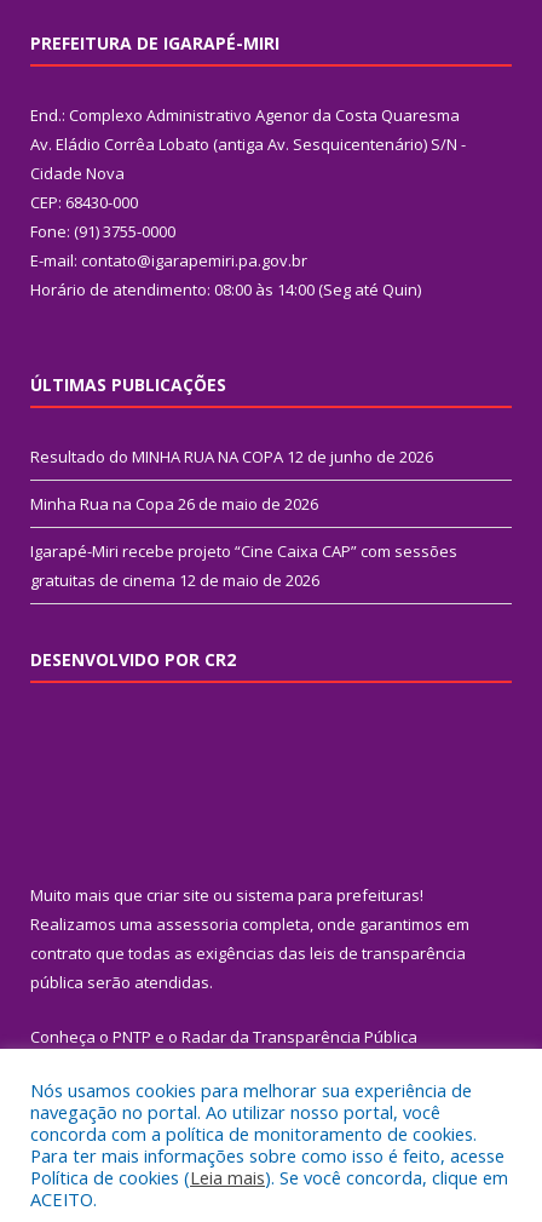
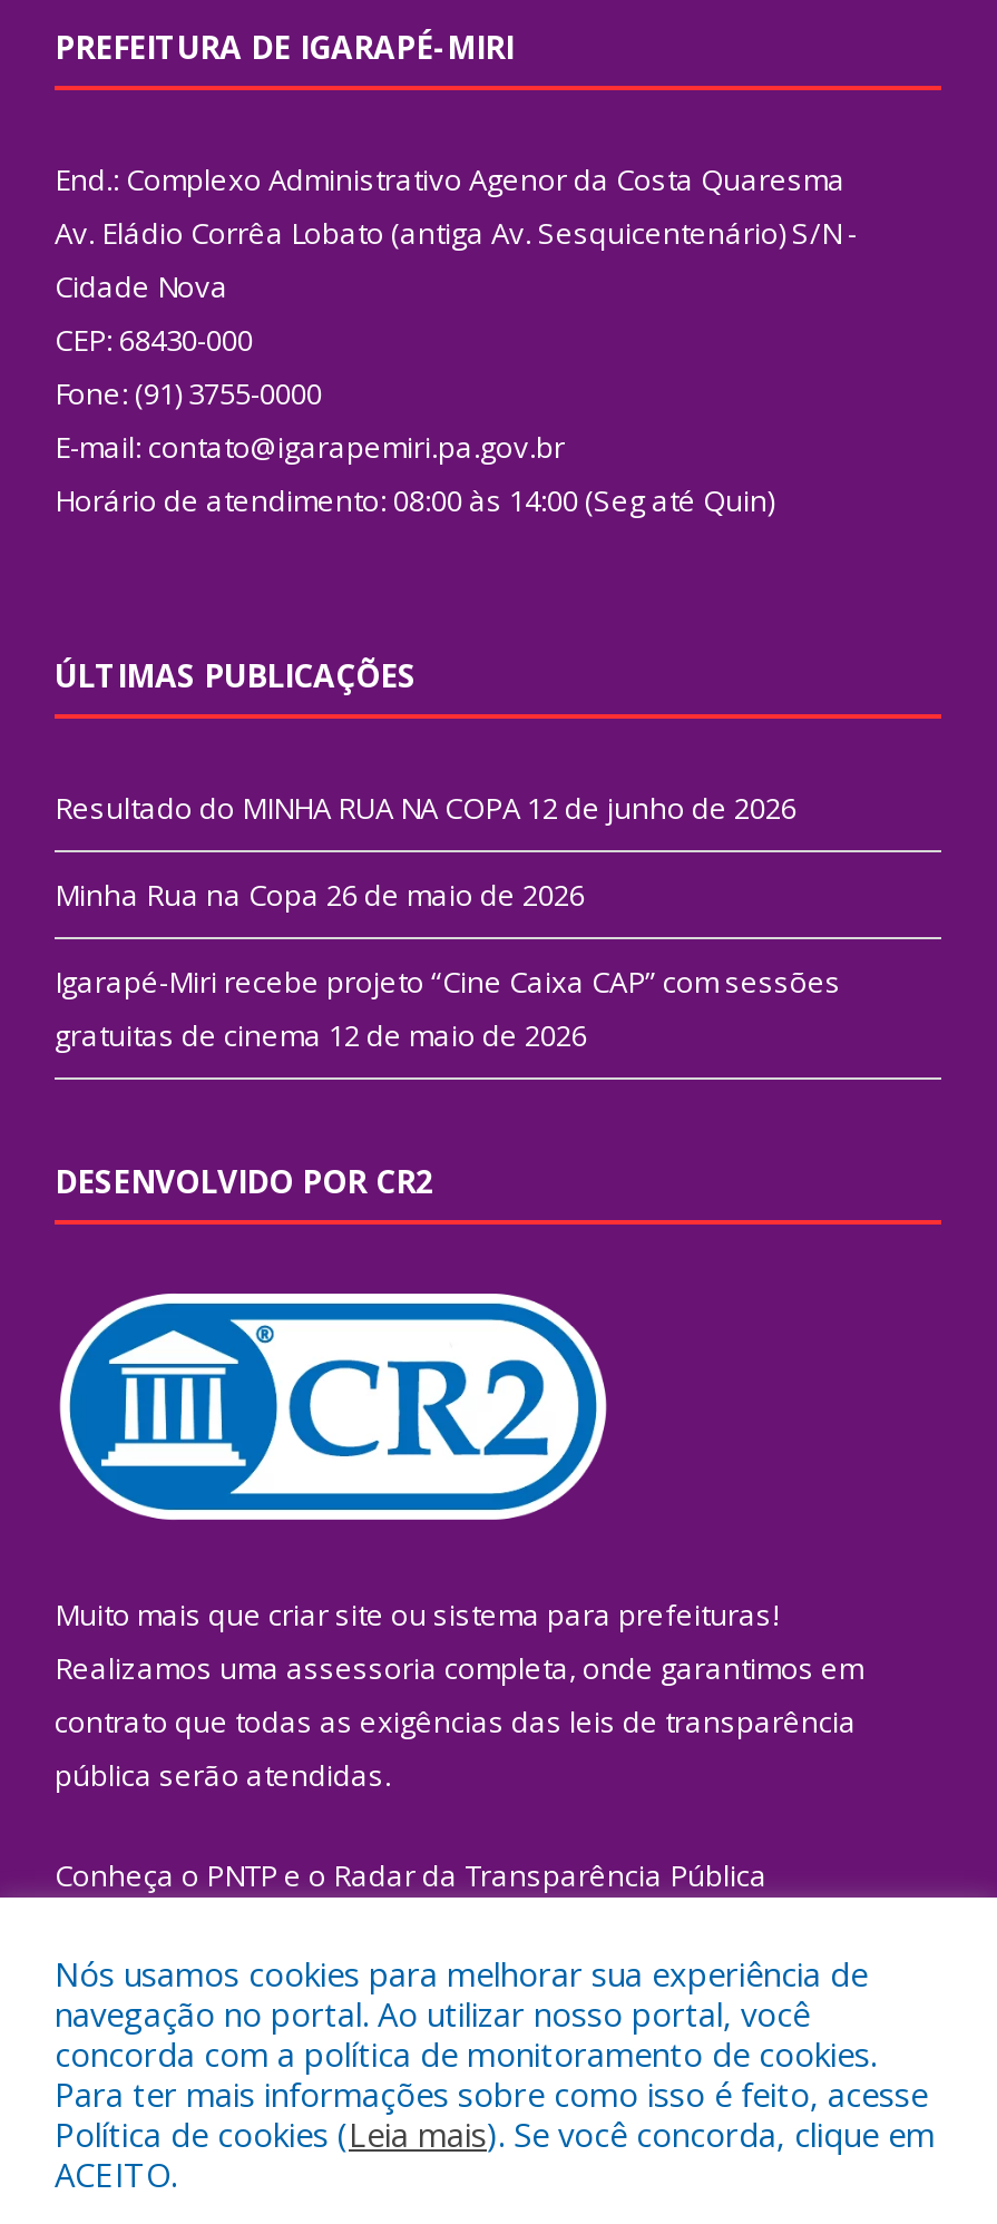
none -> [57,1291,609,1523] [image]

